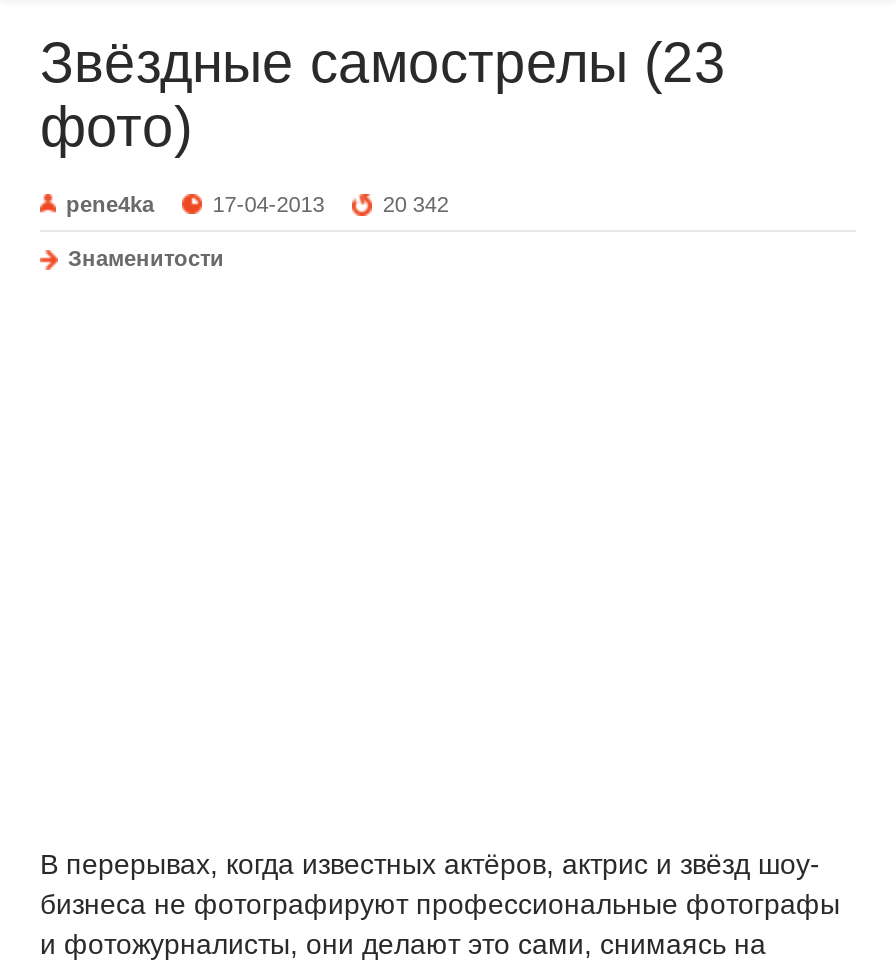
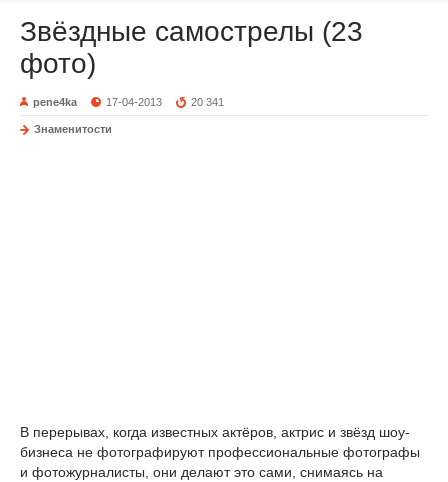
[383,192,449,216] 20 342 -> [191,96,224,108] 20 341

